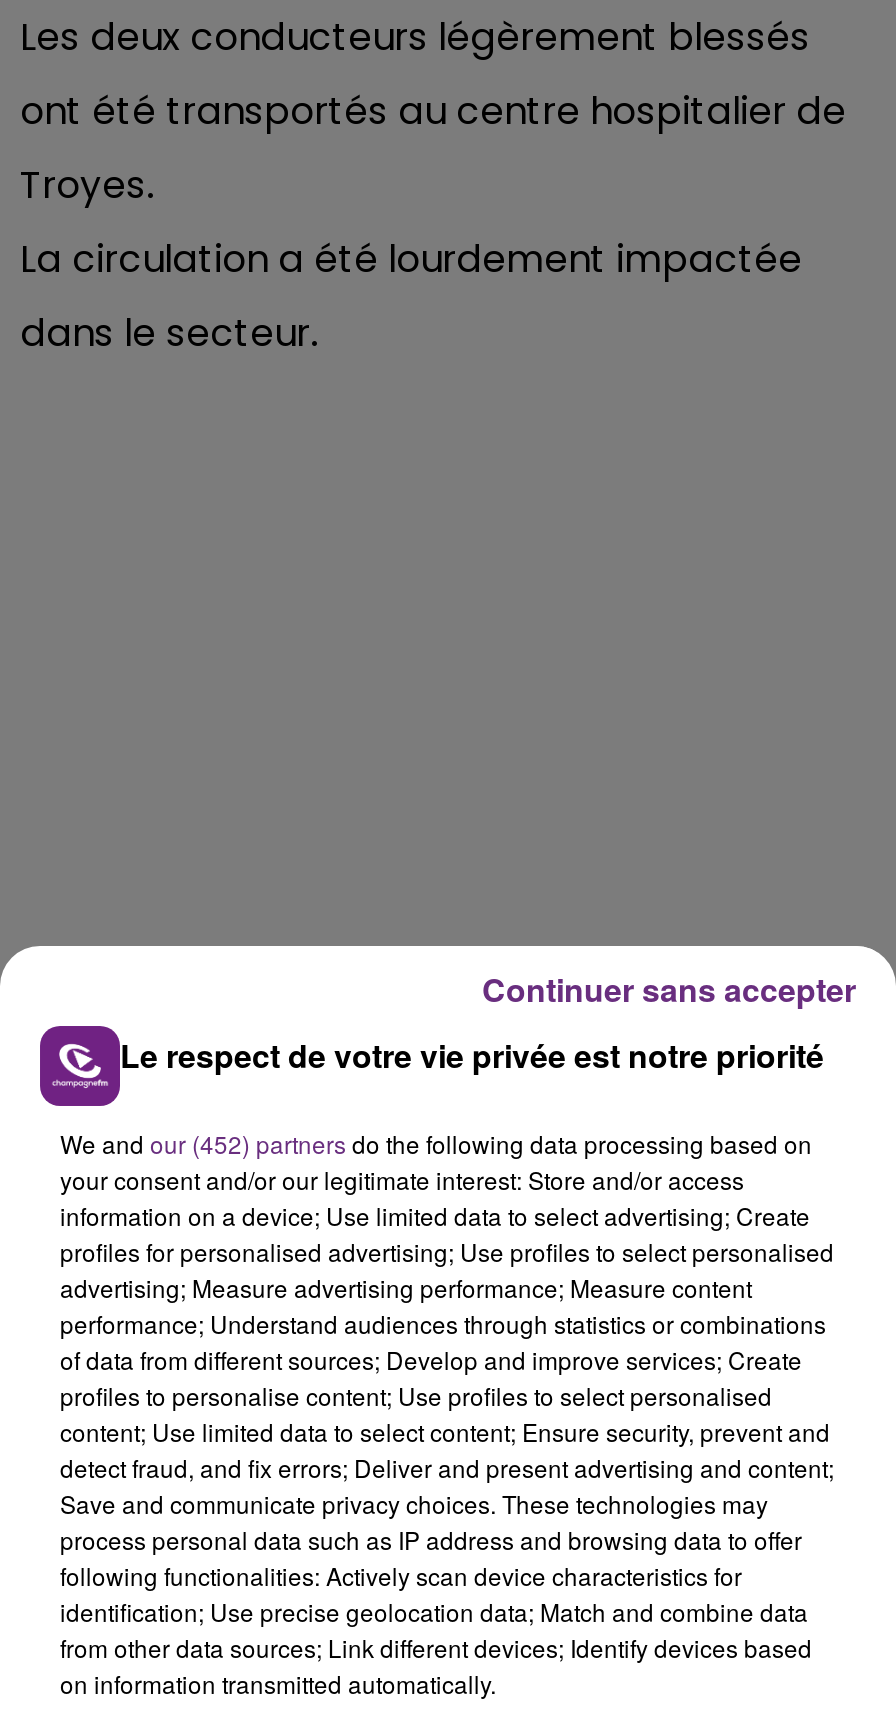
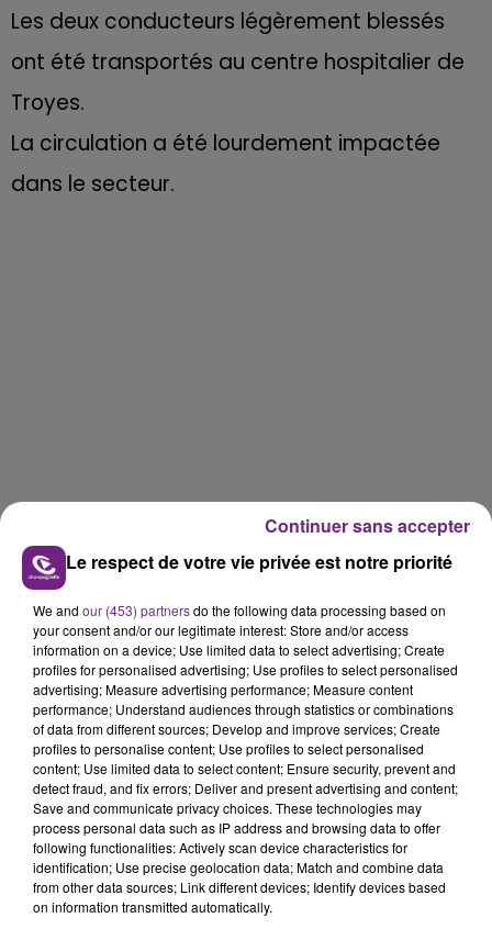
[60,1126,812,1160] We and our (452) partners do the following data processing based on -> [33,601,446,619] We and our (453) partners do the following data processing based on

